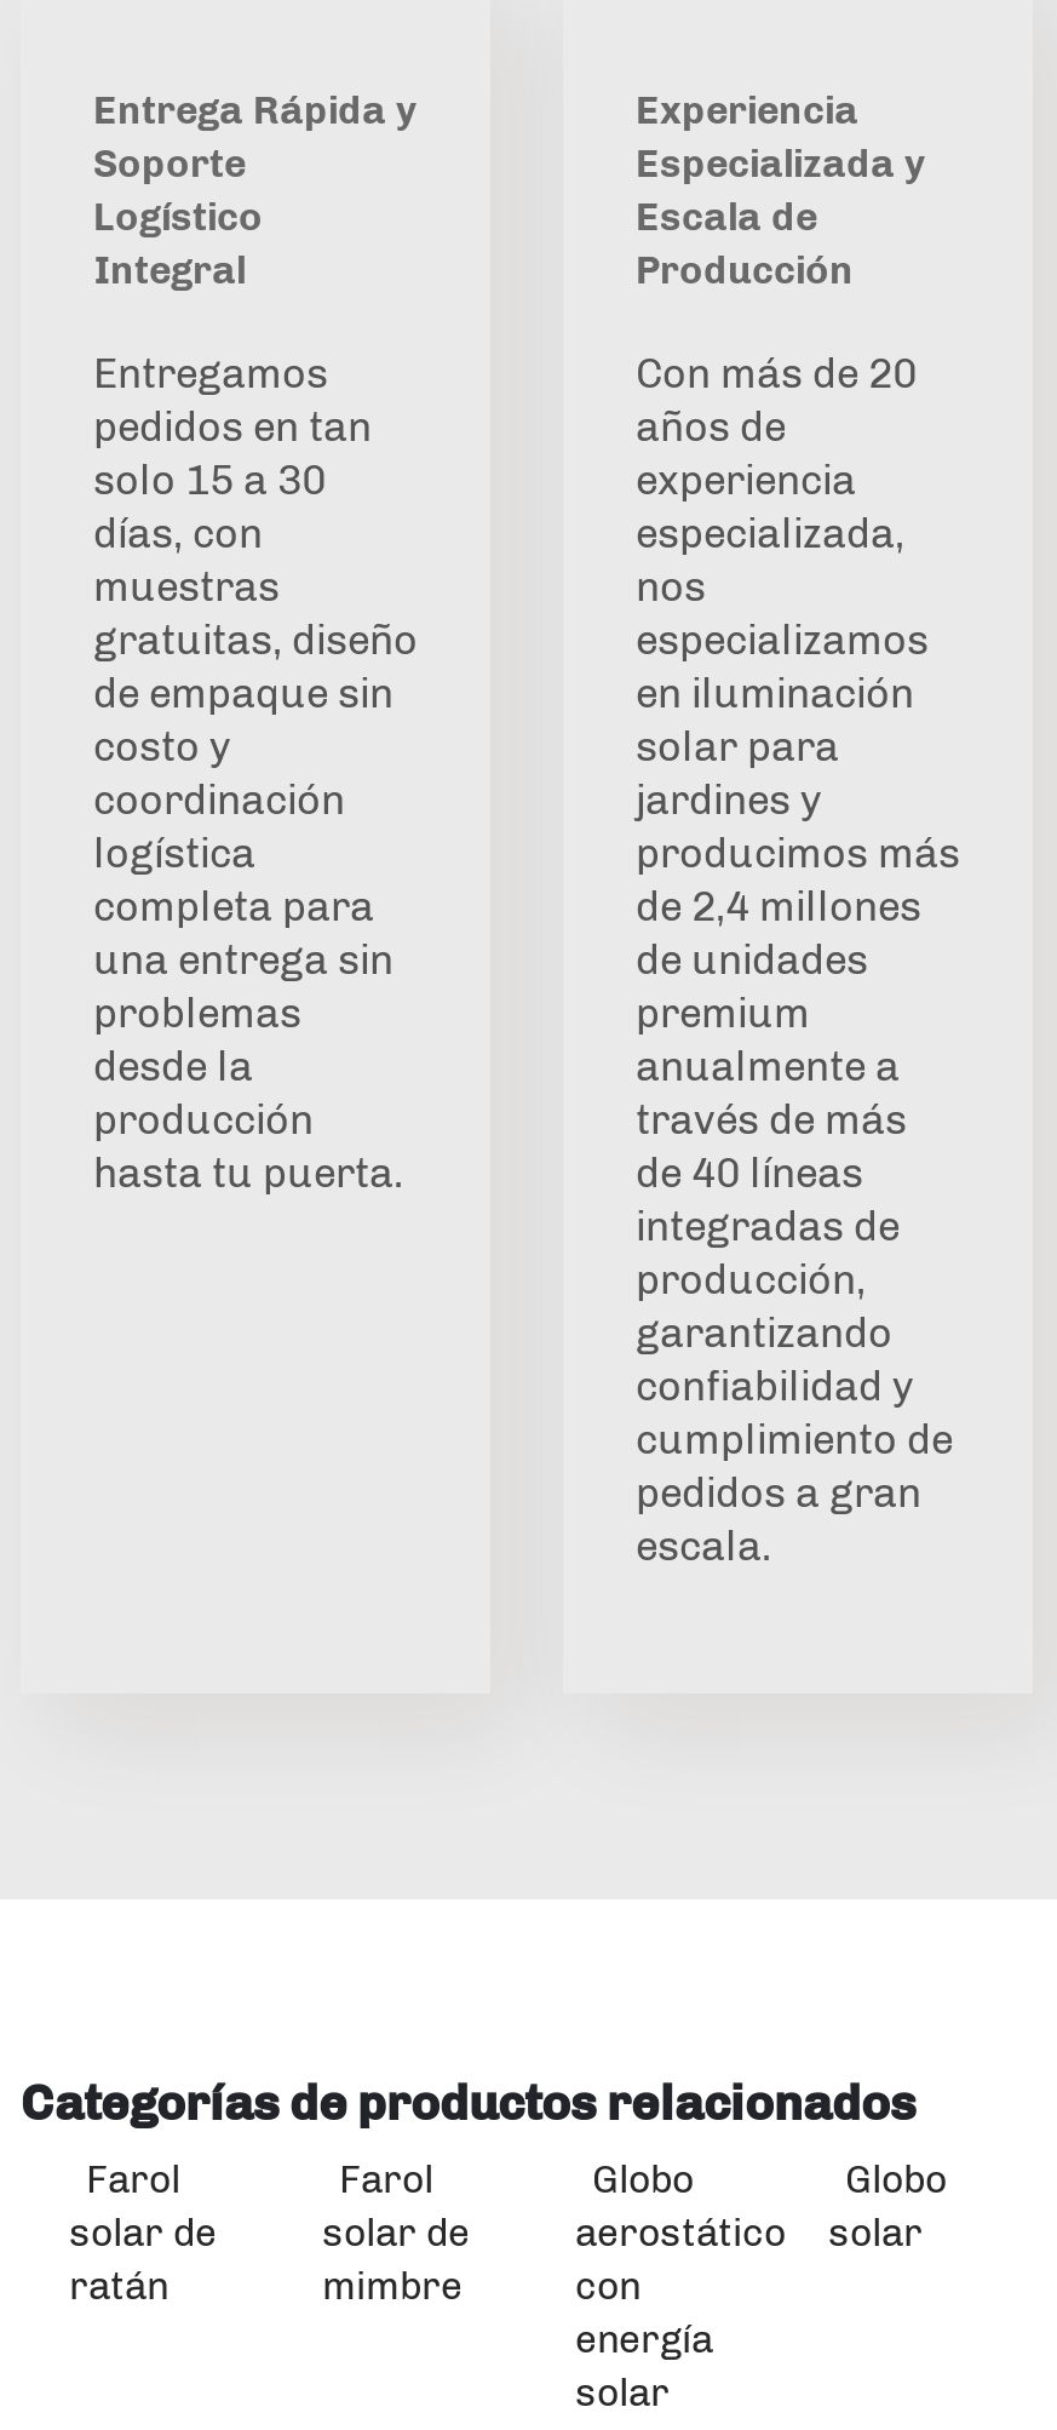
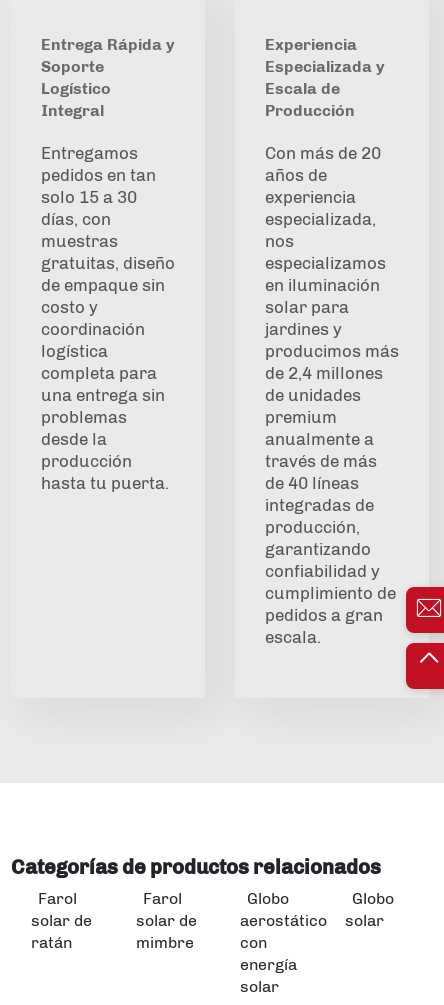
none -> [405,586,441,635] [image]
none -> [405,642,441,691] [image]

